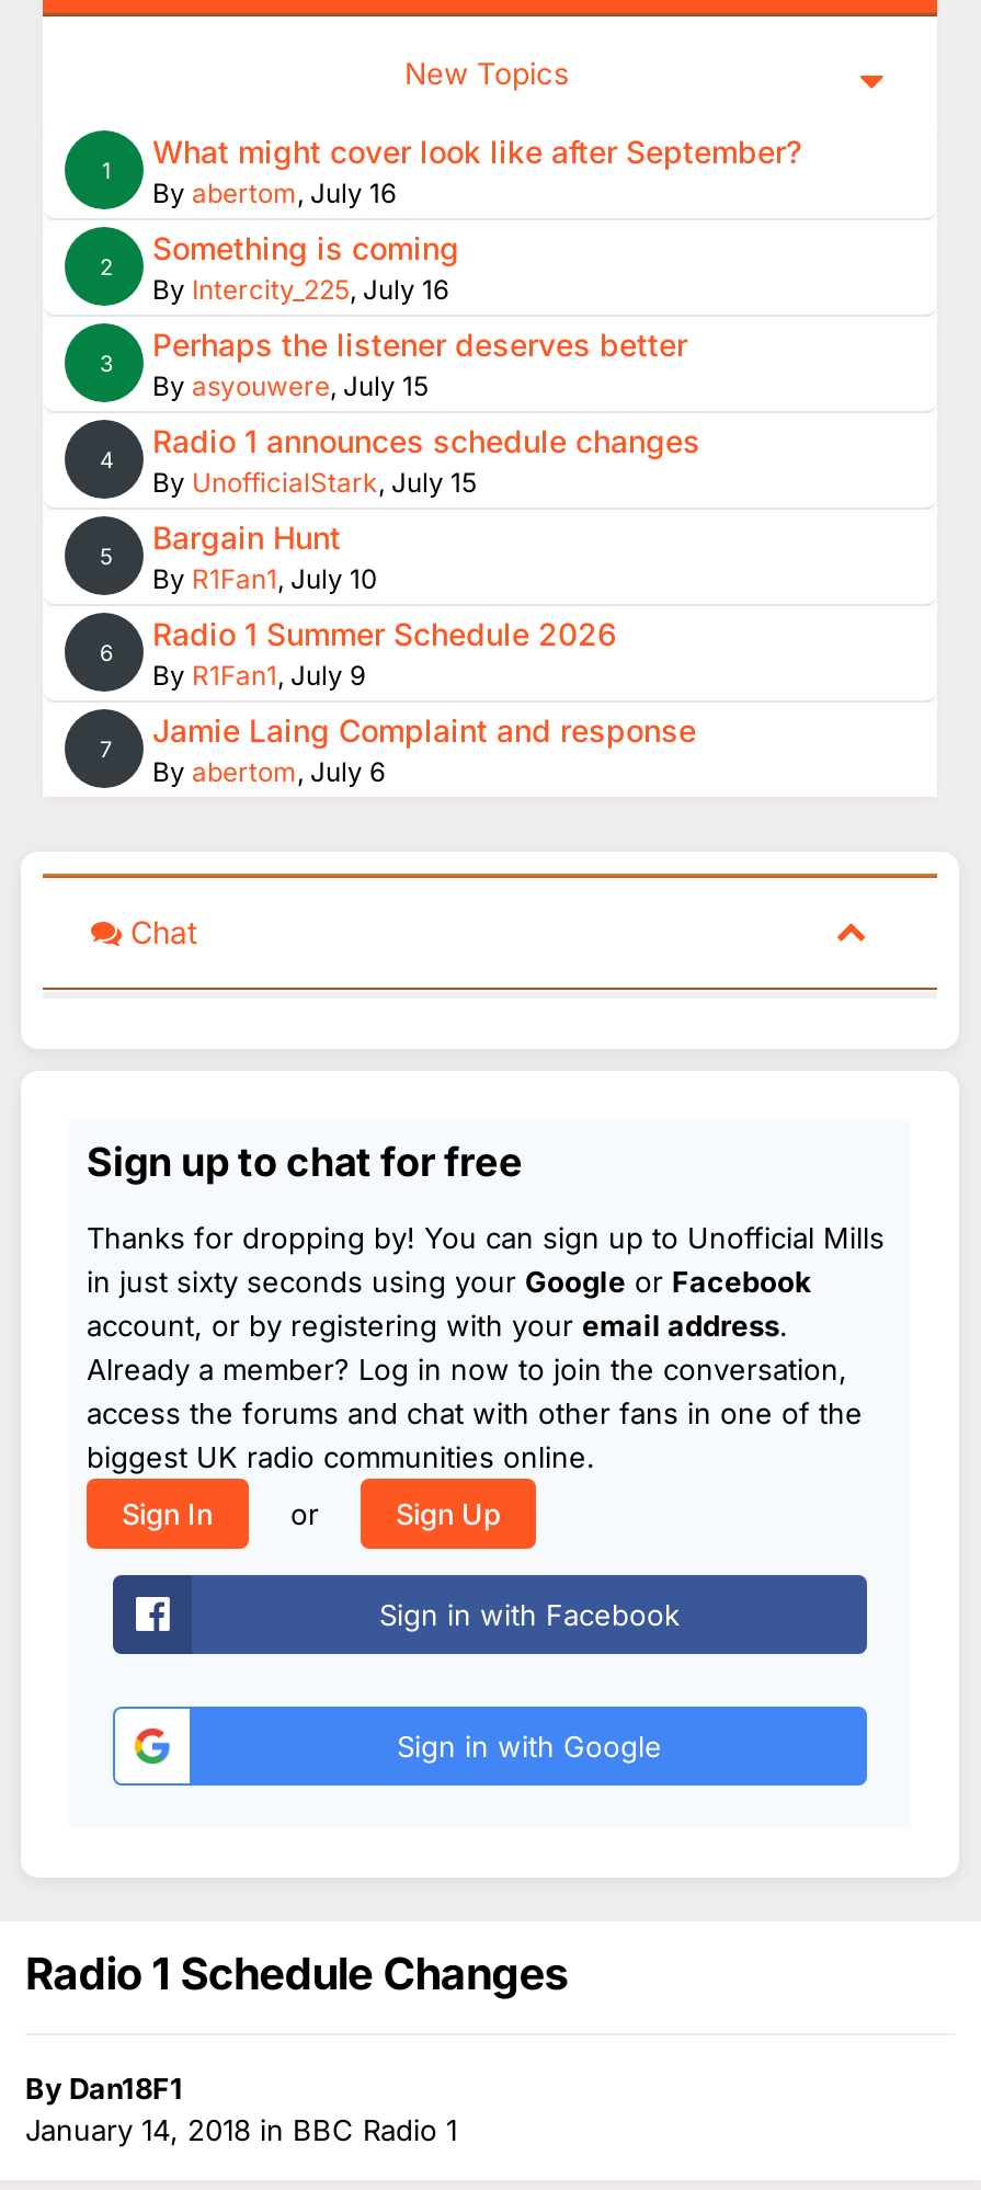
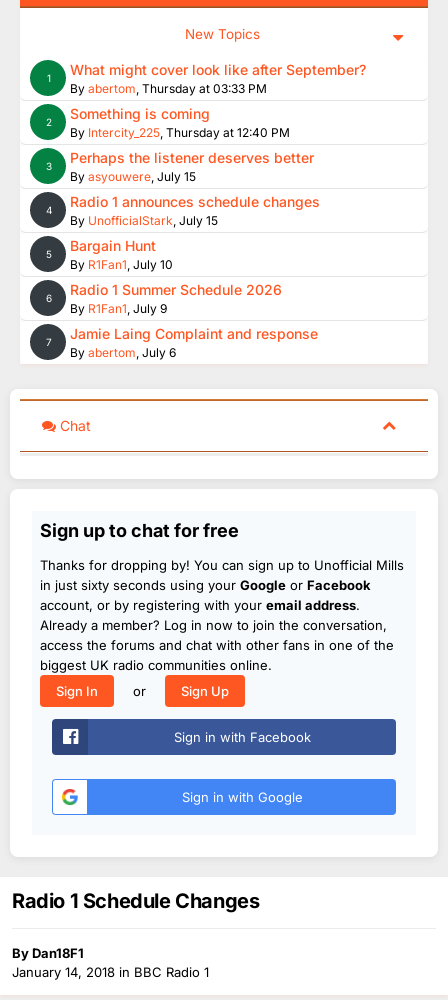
[152,176,396,209] By abertom, July 16 -> [70,81,267,96] By abertom, Thursday at 03:33 PM
[152,273,448,306] By Intercity_225, July 16 -> [70,125,290,140] By Intercity_225, Thursday at 12:40 PM

